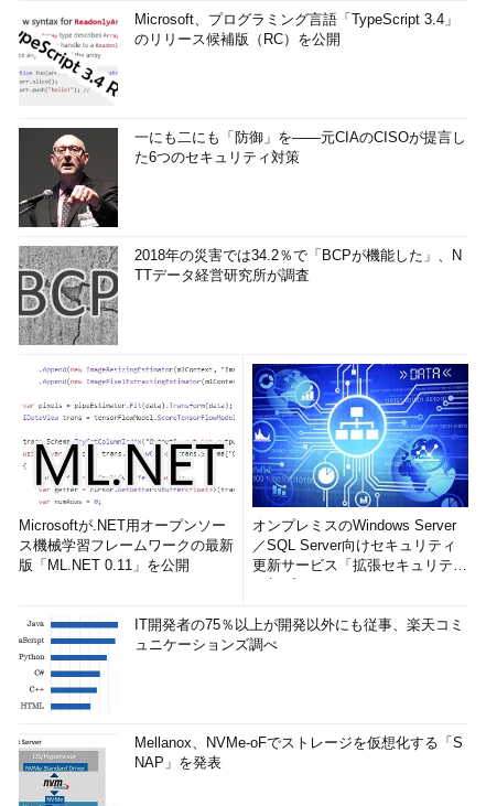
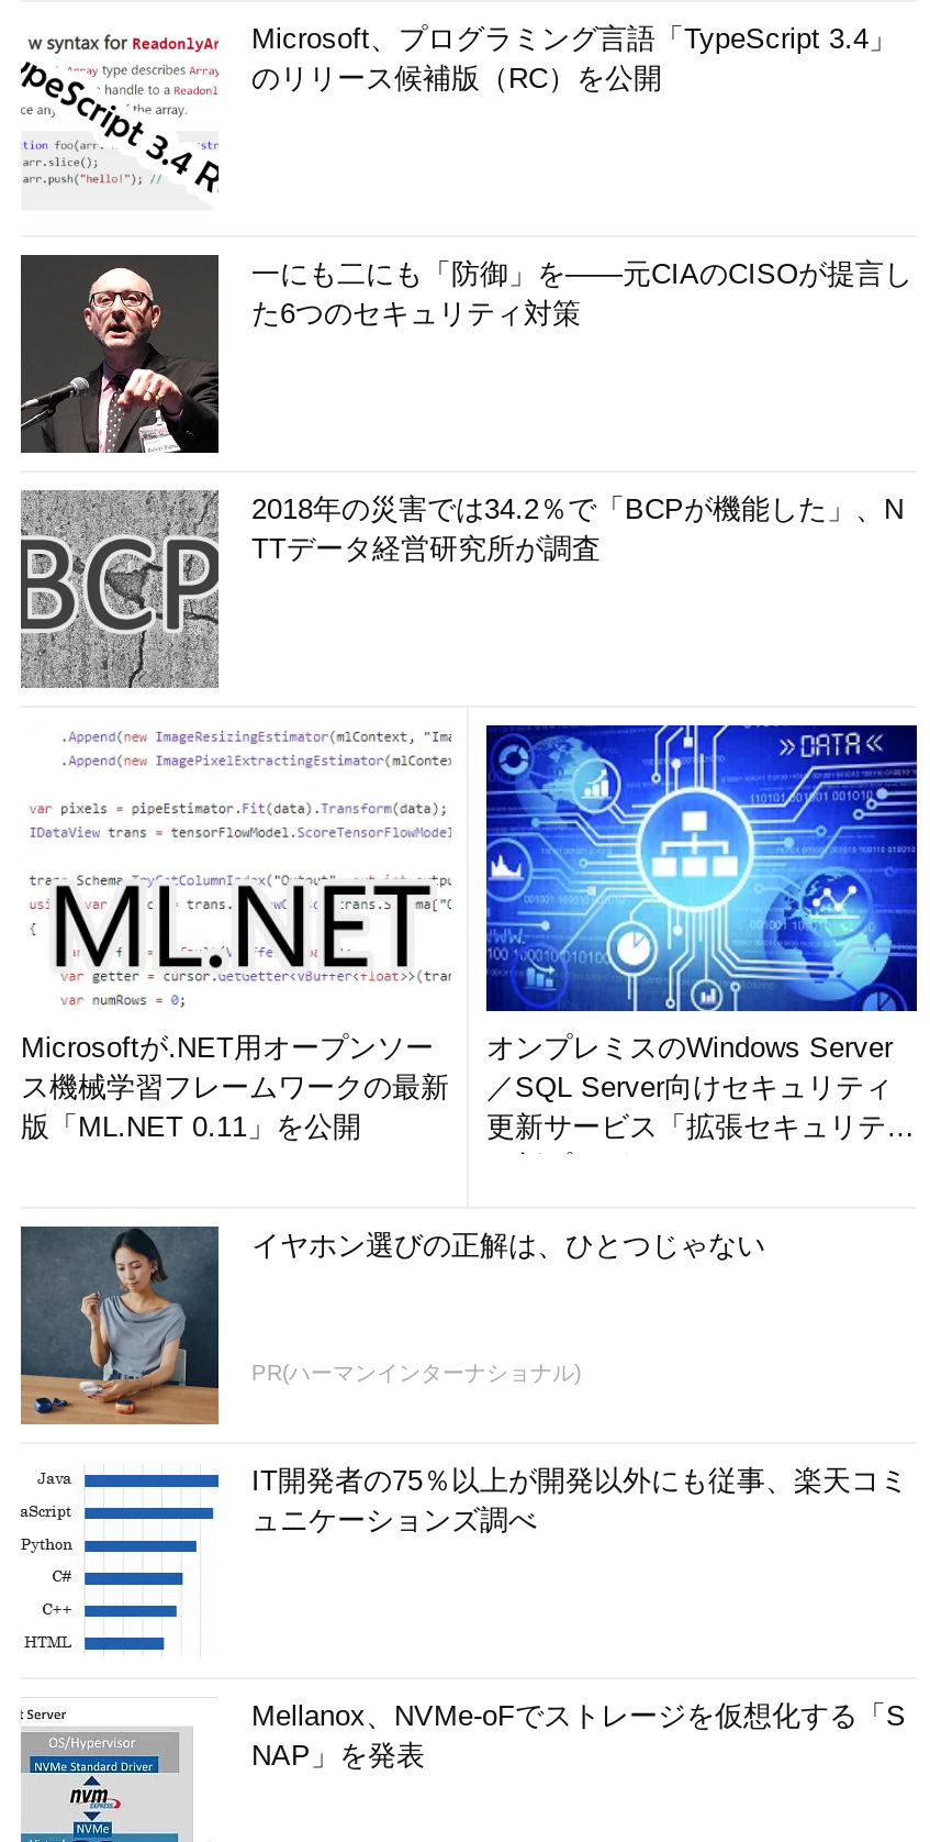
none -> [19,1224,765,1427] [image] | イヤホン選びの正解は、ひとつじゃない
none -> [251,1361,581,1385] PR(ハーマンインターナショナル)

